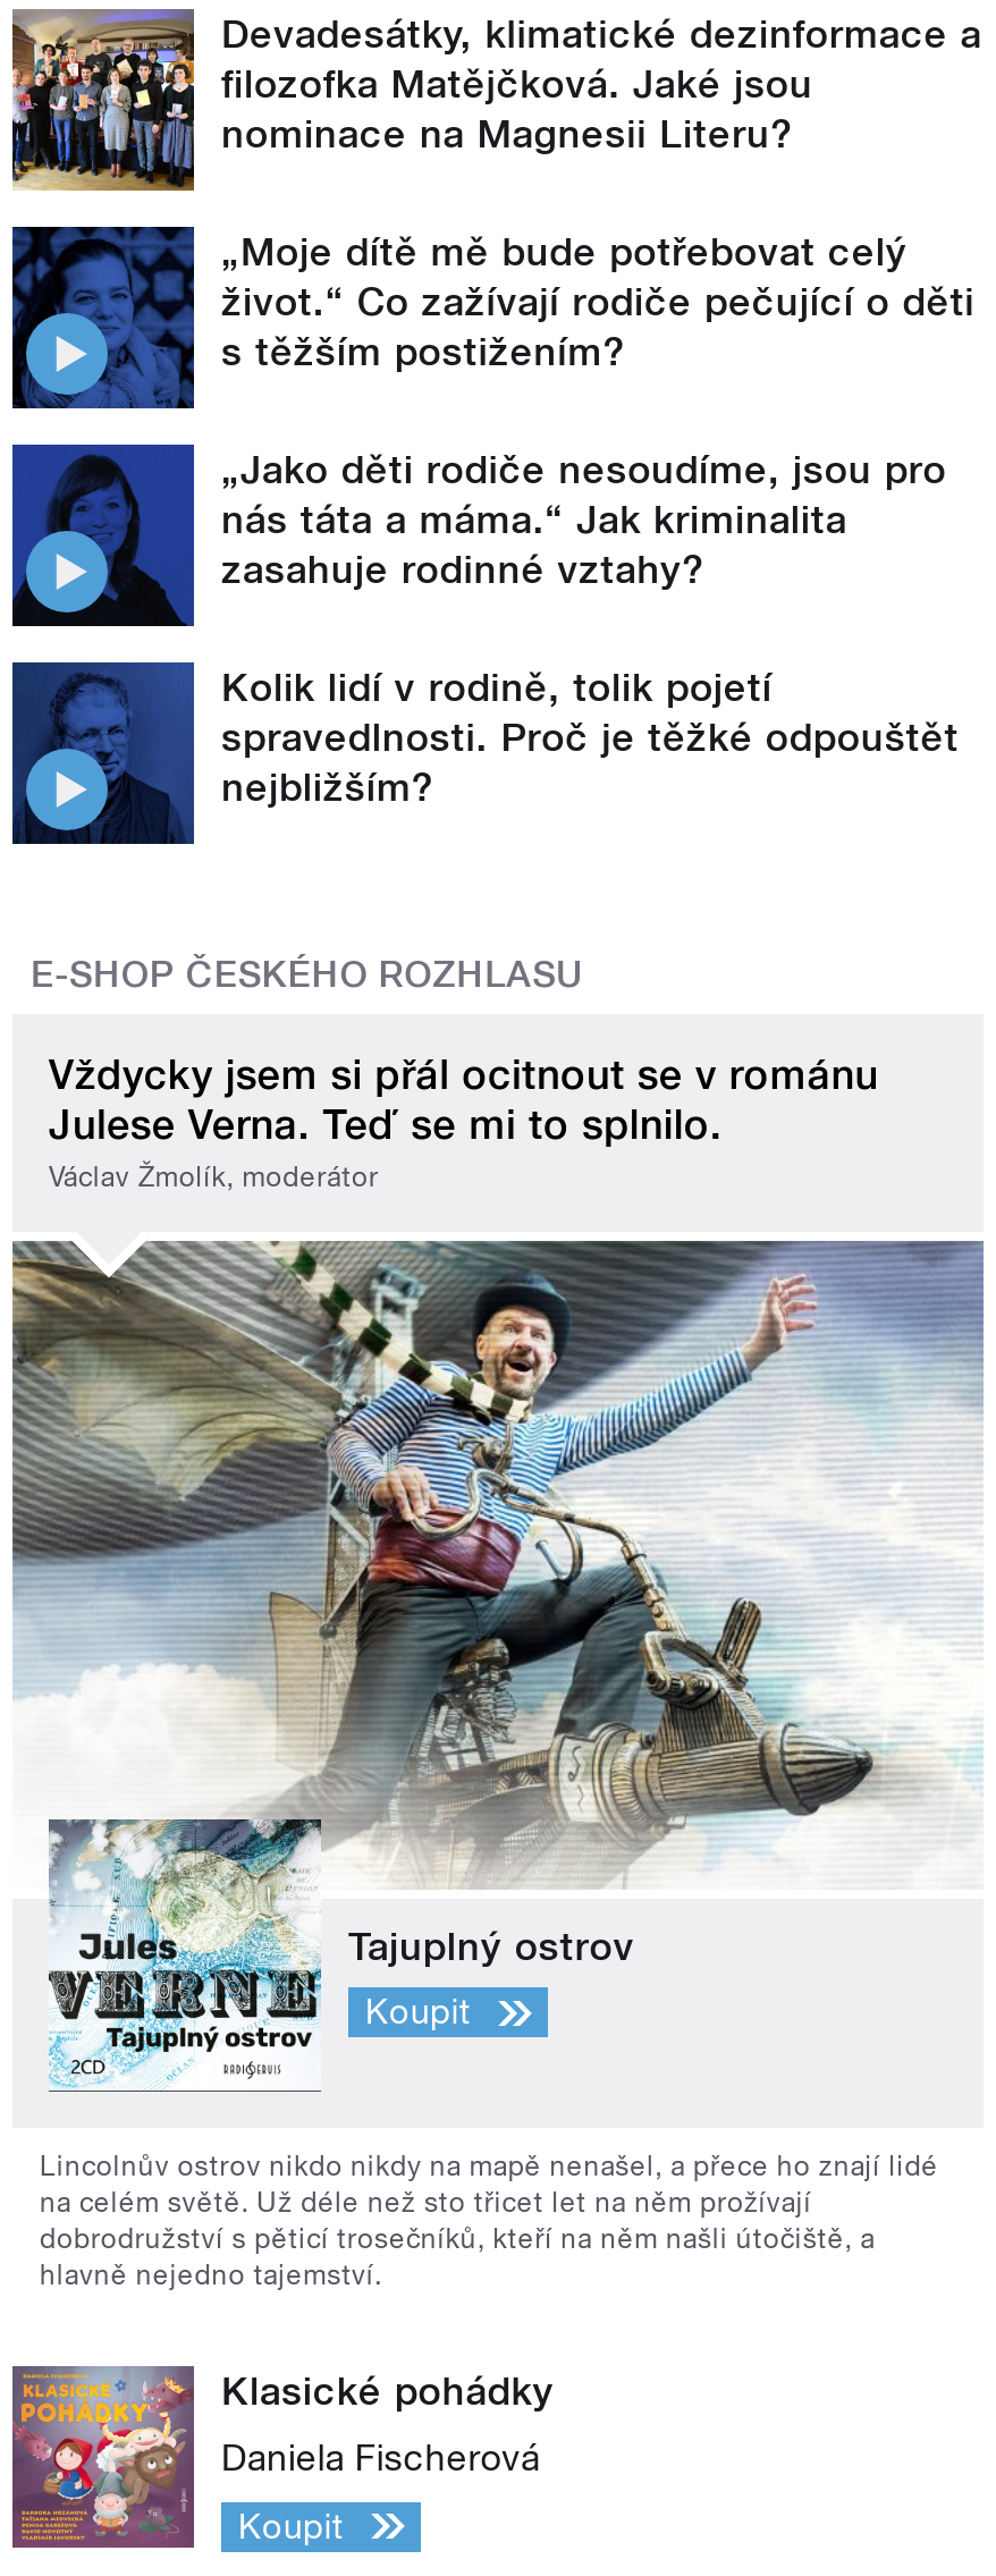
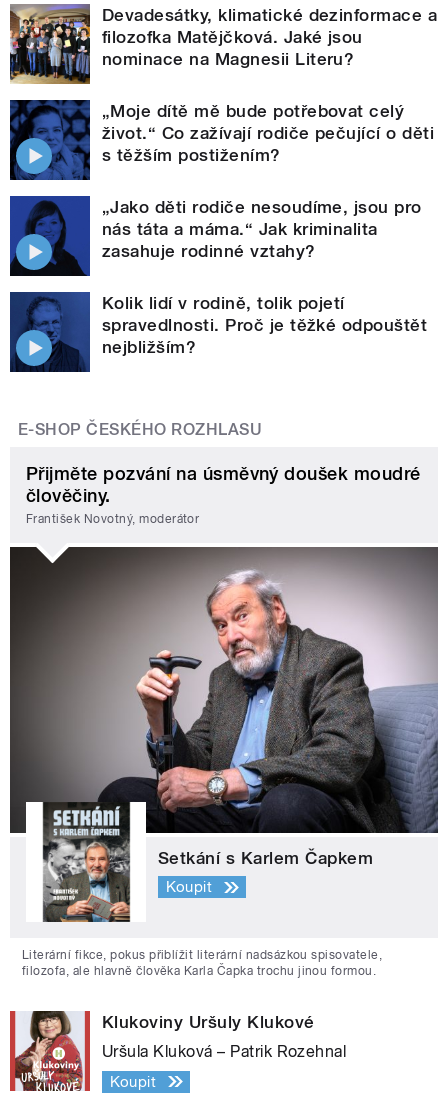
[49,1050,878,1194] Vždycky jsem si přál ocitnout se v románu | Julese Verna. Teď se mi to splnilo. | Václav Žmolík, moderátor -> [26,463,421,526] Přijměte pozvání na úsměvný doušek moudré | člověčiny. | František Novotný, moderátor
[10,1241,984,2092] [image] | Tajuplný ostrov -> [9,546,439,908] [image] | Setkání s Karlem Čapkem
[40,2150,939,2291] Lincolnův ostrov nikdo nikdy na mapě nenašel, a přece ho znají lidé | na celém světě. Už déle než sto třicet let na něm prožívají | dobrodružství s pěticí trosečníků, kteří na něm našli útočiště, a | hlavně nejedno tajemství. -> [22,948,382,978] Literární fikce, pokus přiblížit literární nadsázkou spisovatele, | filozofa, ale hlavně člověka Karla Čapka trochu jinou formou.
[10,2364,554,2550] [image] | Klasické pohádky -> [10,1012,314,1091] [image] | Klukoviny Uršuly Klukové
[221,2436,540,2479] Daniela Fischerová -> [102,1042,346,1061] Uršula Kluková – Patrik Rozehnal

